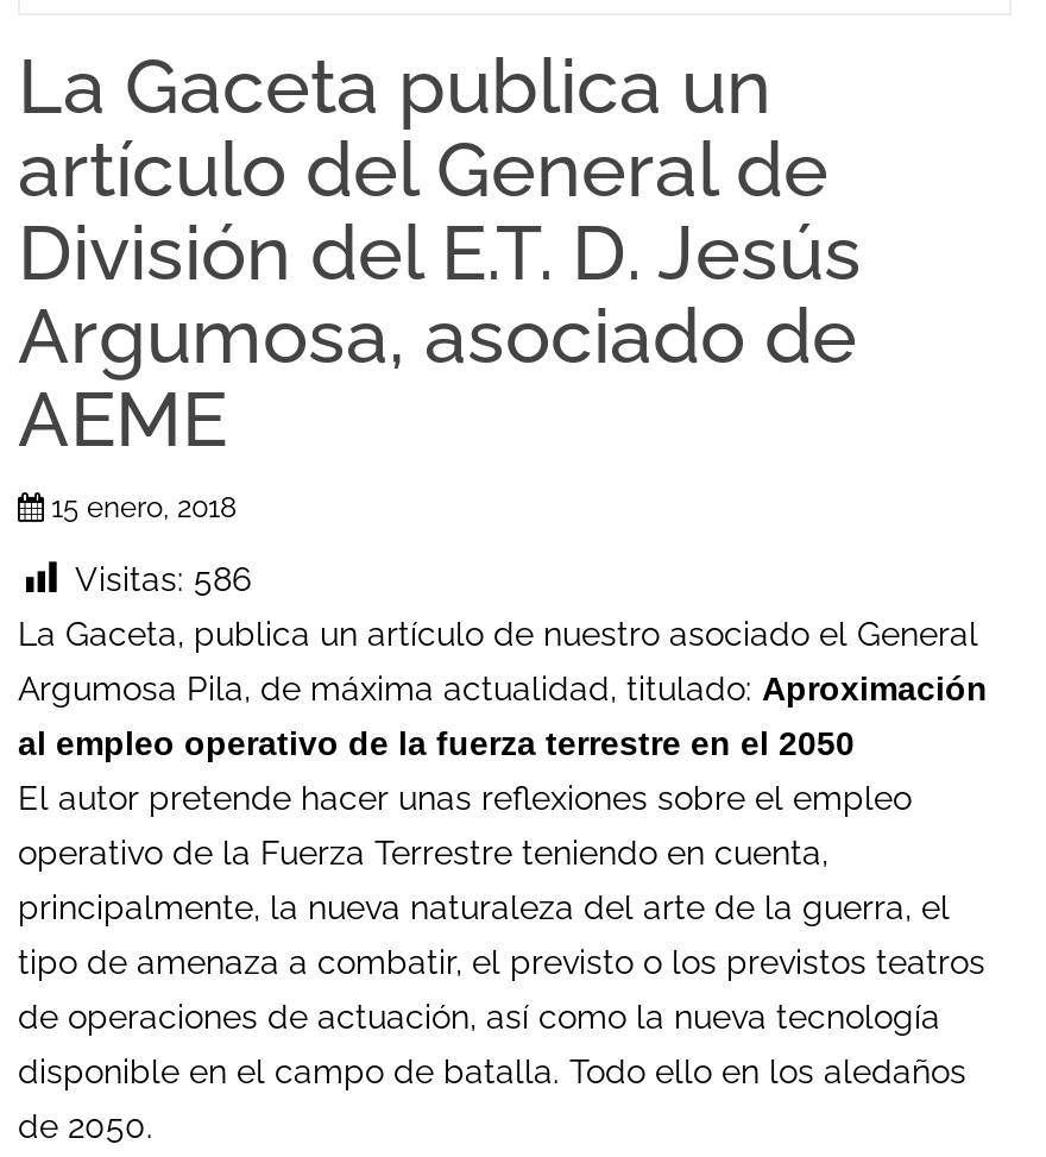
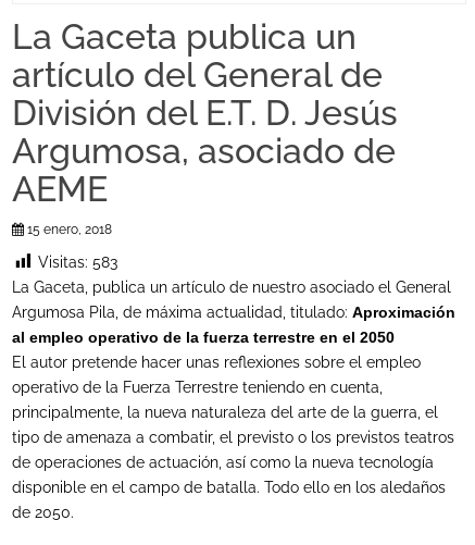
[75,560,251,598] Visitas: 586 -> [38,254,117,271] Visitas: 583

